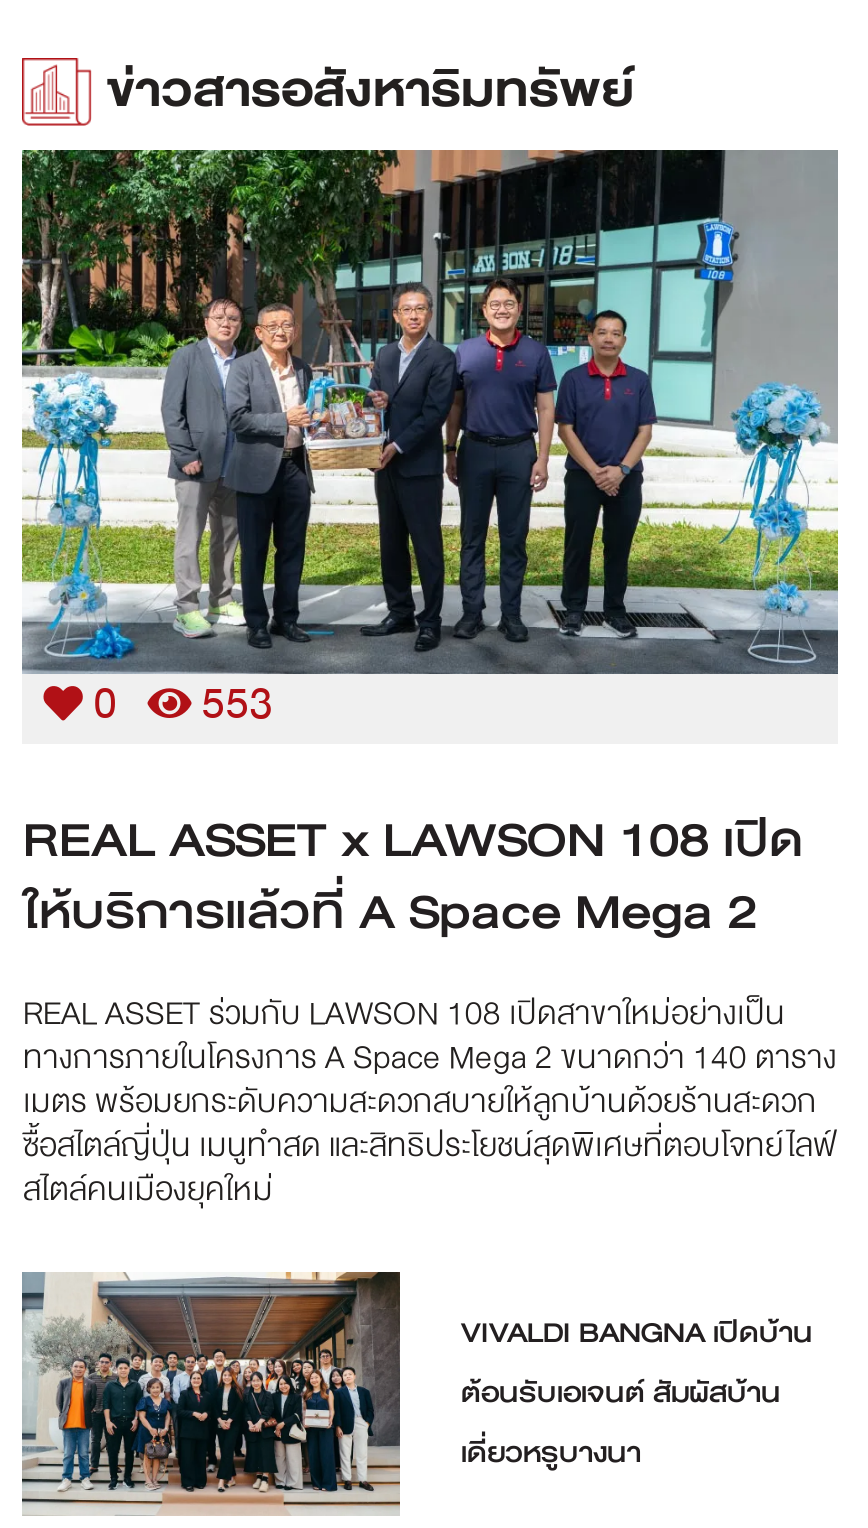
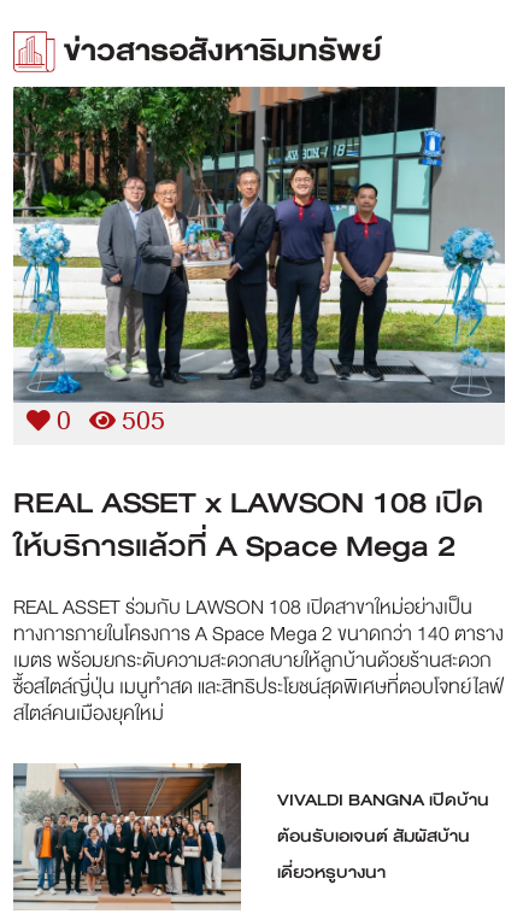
[83,667,273,743] 0 553 -> [50,398,165,444] 0 505

